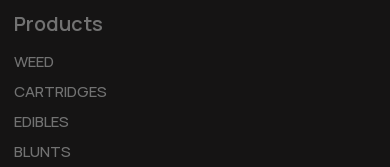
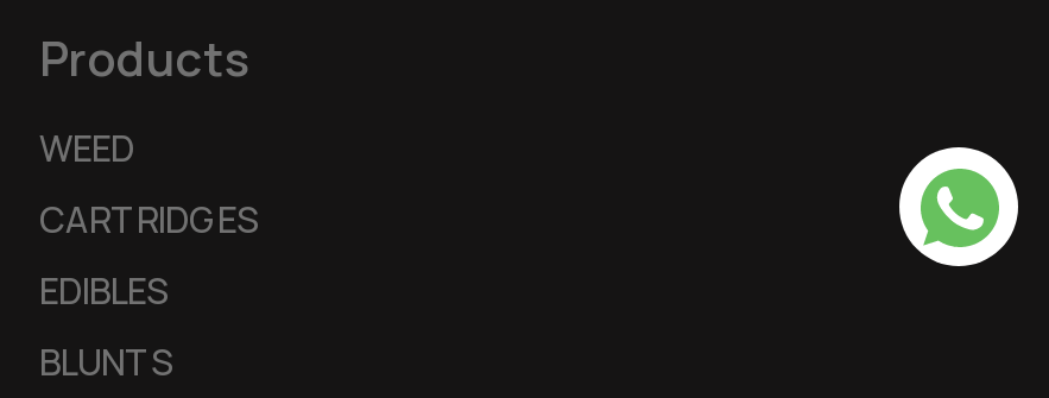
none -> [897,144,1020,270] [image]

